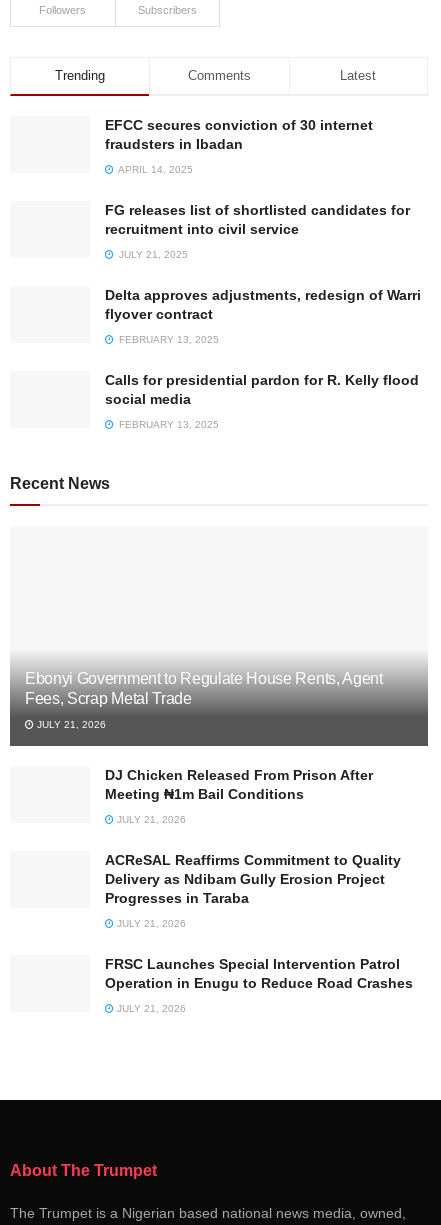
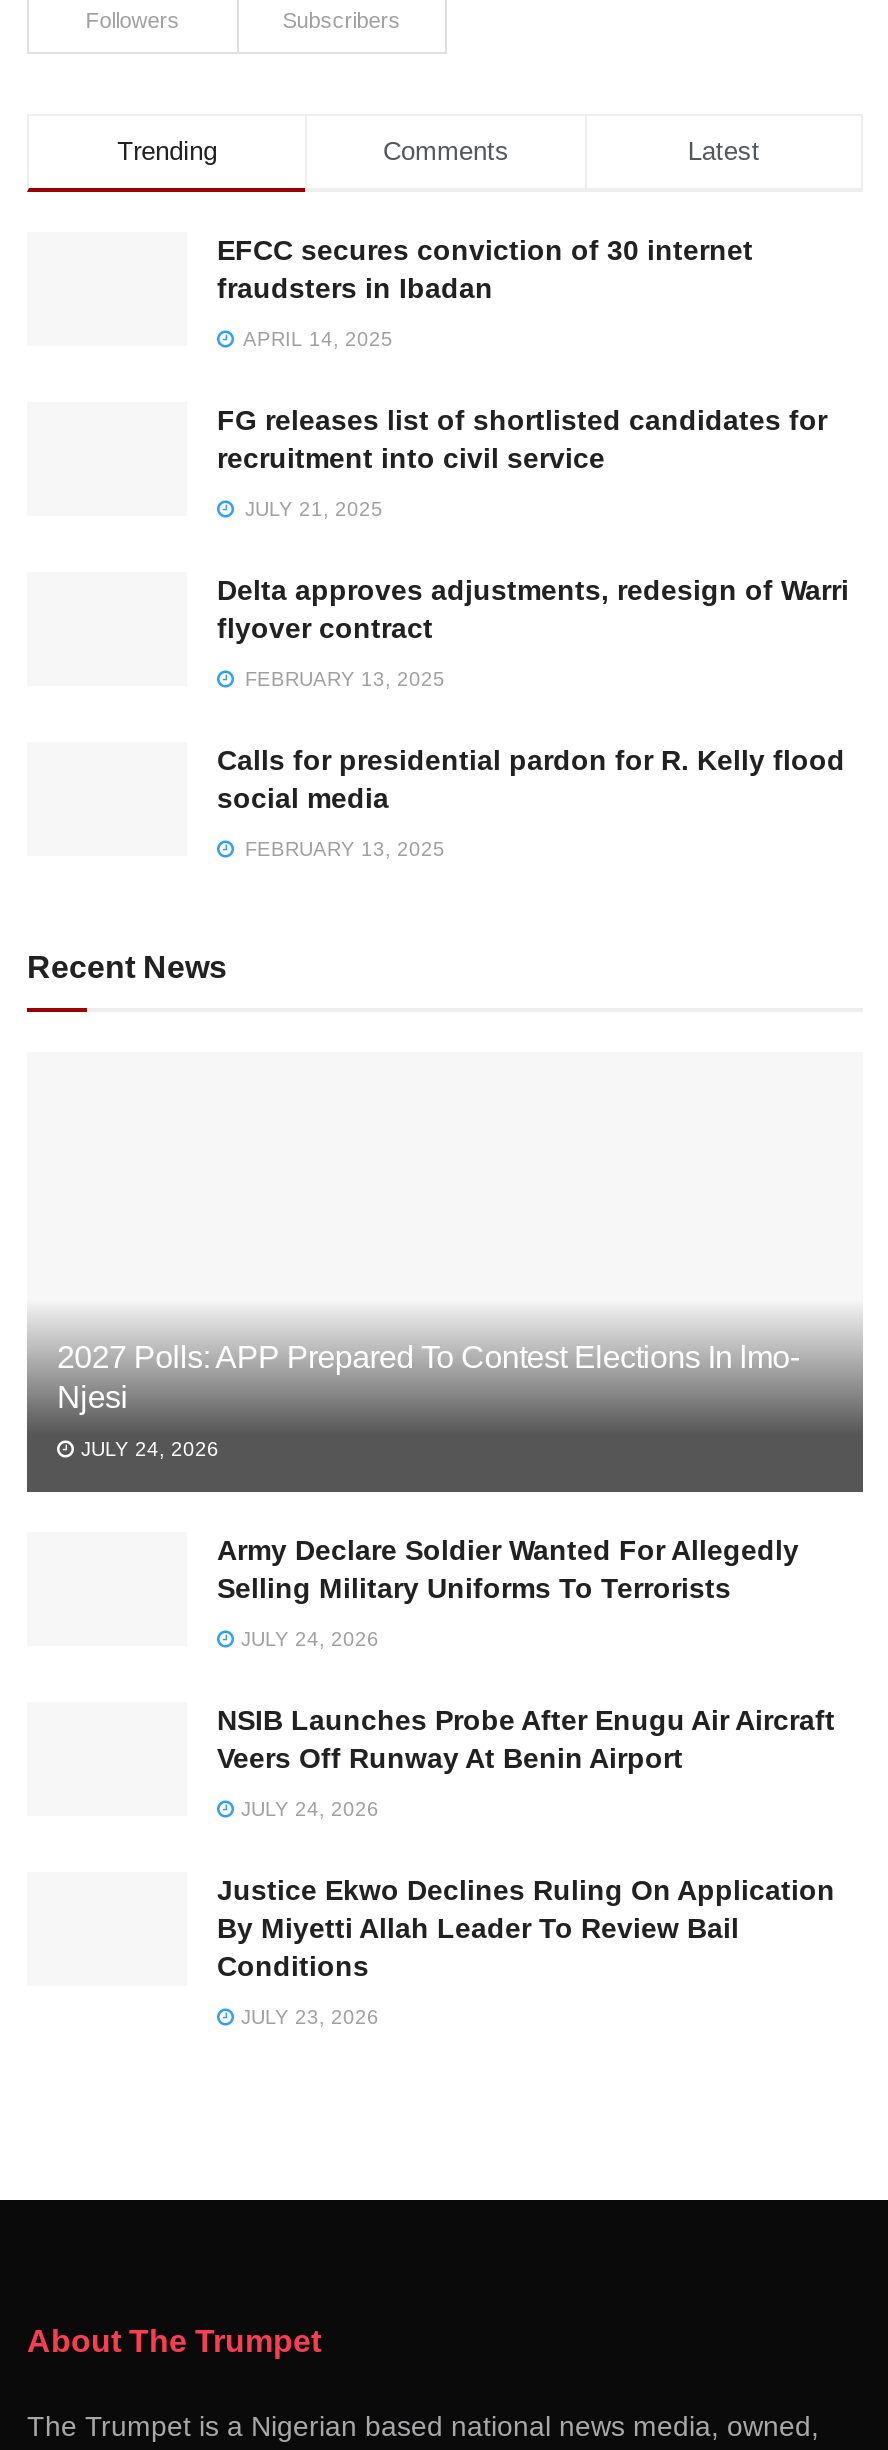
[25,670,383,707] Ebonyi Government to Regulate House Rents, Agent | Fees, Scrap Metal Trade -> [57,1340,799,1414] 2027 Polls: APP Prepared To Contest Elections In lmo- | Njesi
[34,719,106,730] JULY 21, 2026 -> [75,1438,219,1460] JULY 24, 2026
[105,767,373,802] DJ Chicken Released From Prison After | Meeting ₦1m Bail Conditions -> [217,1534,799,1604] Army Declare Soldier Wanted For Allegedly | Selling Military Uniforms To Terrorists
[114,814,186,825] JULY 21, 2026 -> [235,1628,379,1650] JULY 24, 2026
[105,852,401,906] ACReSAL Reaffirms Commitment to Quality | Delivery as Ndibam Gully Erosion Project | Progresses in Taraba -> [217,1704,835,1774] NSIB Launches Probe After Enugu Air Aircraft | Veers Off Runway At Benin Airport
[114,918,186,929] JULY 21, 2026 -> [235,1798,379,1820] JULY 24, 2026
[105,956,413,991] FRSC Launches Special Intervention Patrol | Operation in Enugu to Reduce Road Crashes -> [217,1874,835,1982] Justice Ekwo Declines Ruling On Application | By Miyetti Allah Leader To Review Bail | Conditions
[114,1003,186,1014] JULY 21, 2026 -> [235,2006,379,2028] JULY 23, 2026

